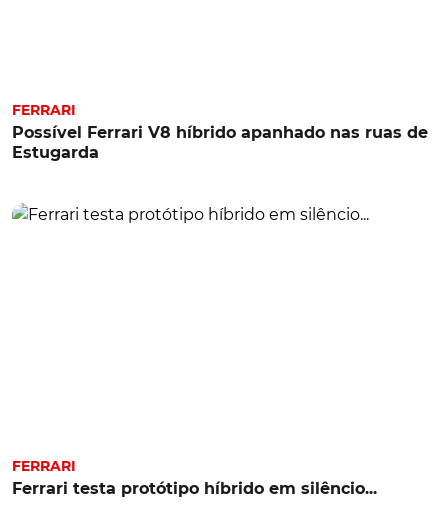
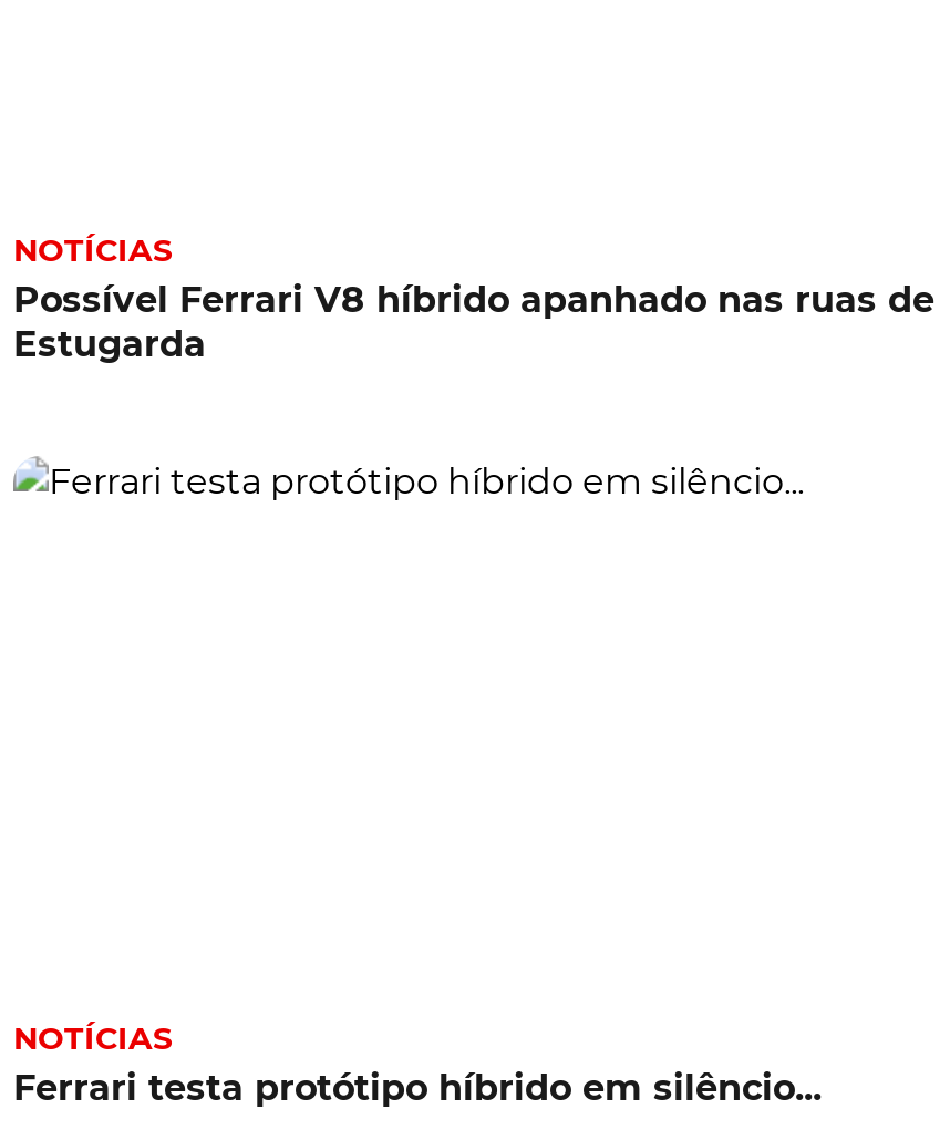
[12,100,76,118] FERRARI -> [13,229,173,269] NOTÍCIAS
[12,457,76,475] FERRARI -> [13,1018,173,1058] NOTÍCIAS

